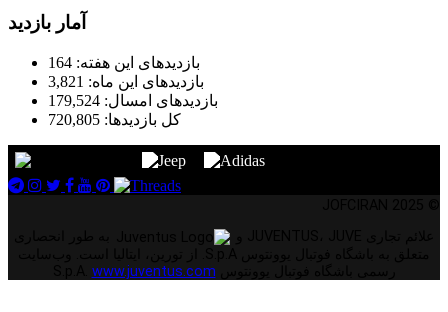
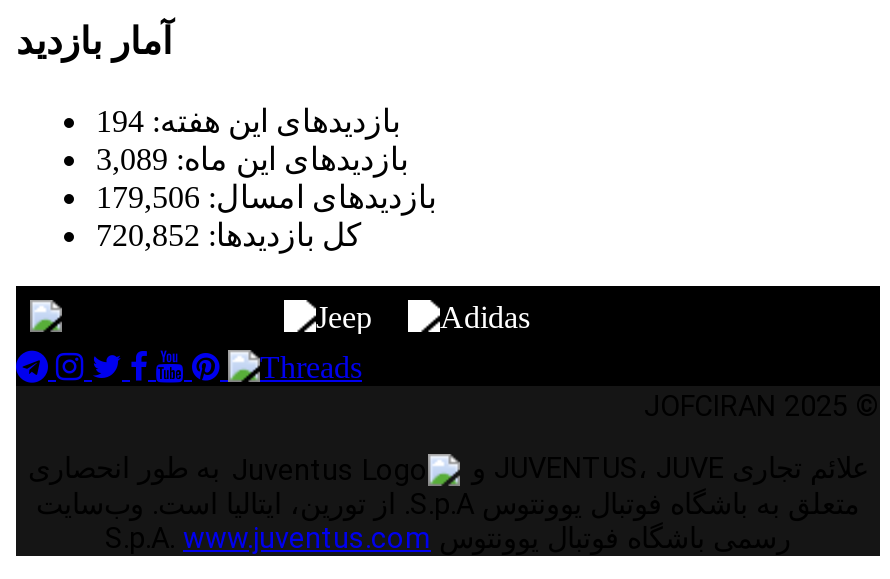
[48,54,200,71] بازدیدهای این هفته: 164 -> [96,104,400,138] بازدیدهای این هفته: 194
[48,73,204,90] بازدیدهای این ماه: 3,821 -> [96,142,408,176] بازدیدهای این ماه: 3,089
[48,92,218,109] بازدیدهای امسال: 179,524 -> [96,180,436,214] بازدیدهای امسال: 179,506
[48,111,181,128] کل بازدیدها: 720,805 -> [96,218,362,252] کل بازدیدها: 720,852

